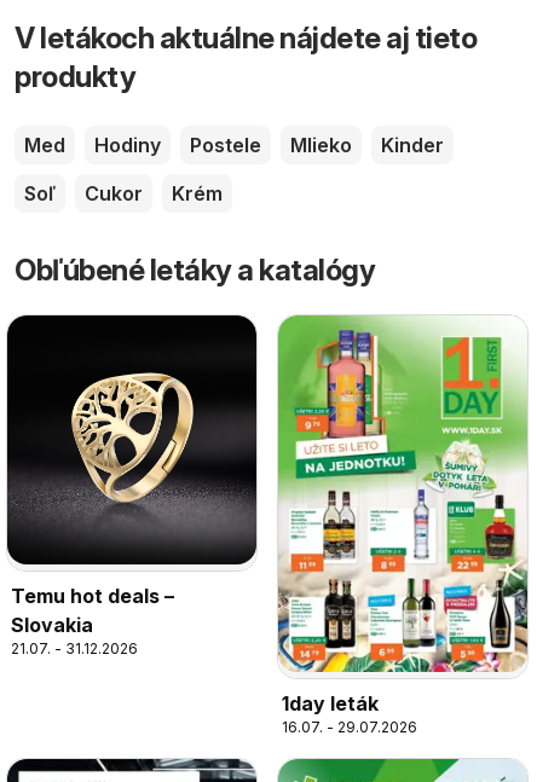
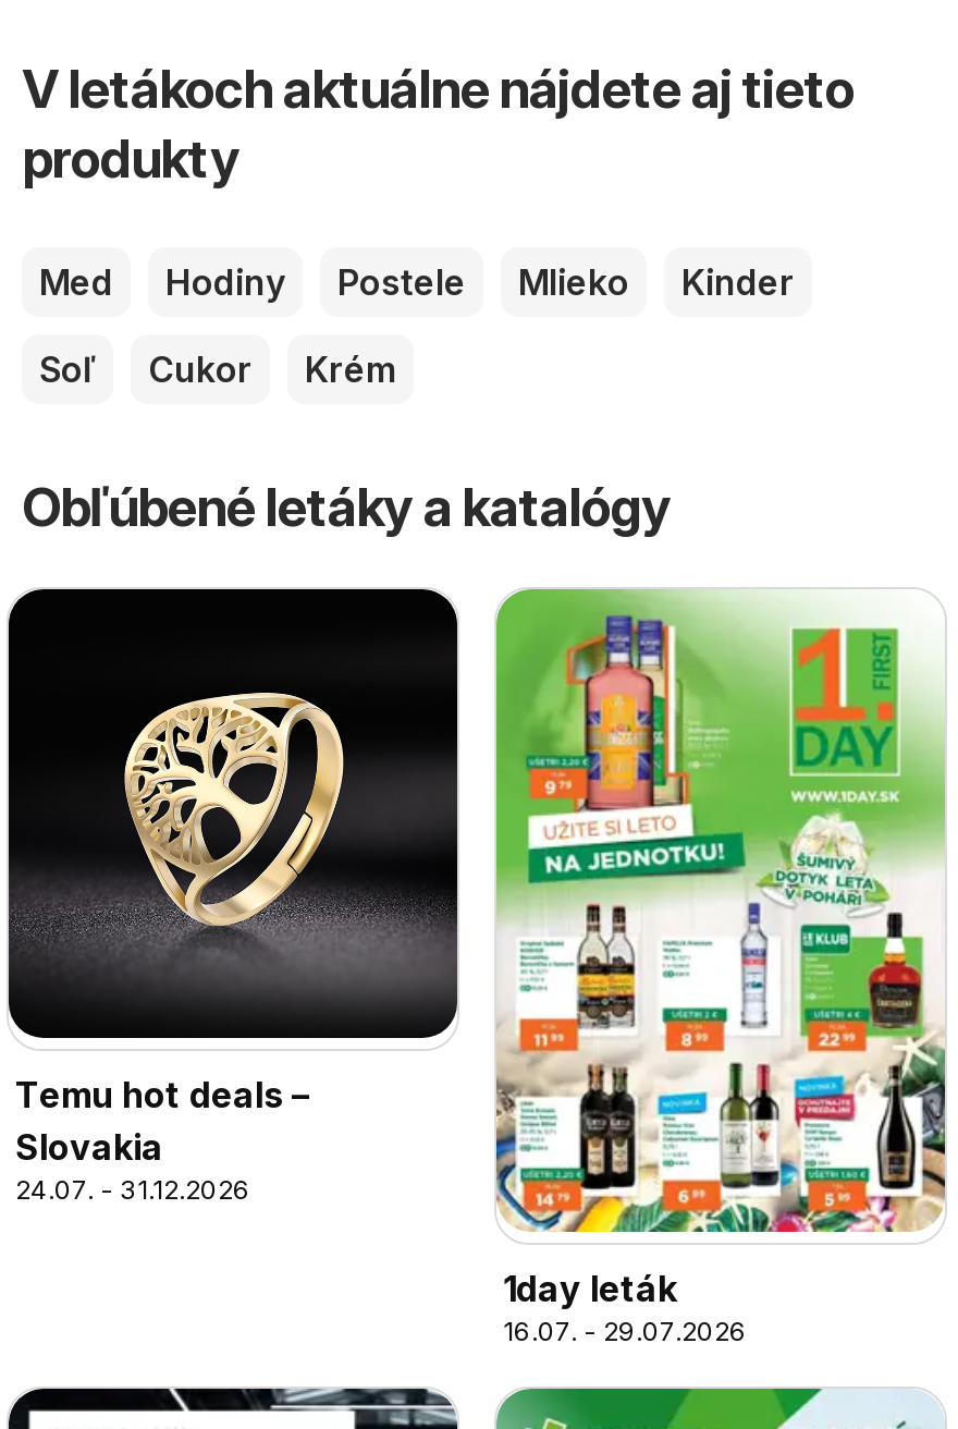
[11,639,138,658] 21.07. - 31.12.2026 -> [15,1172,250,1205] 24.07. - 31.12.2026

